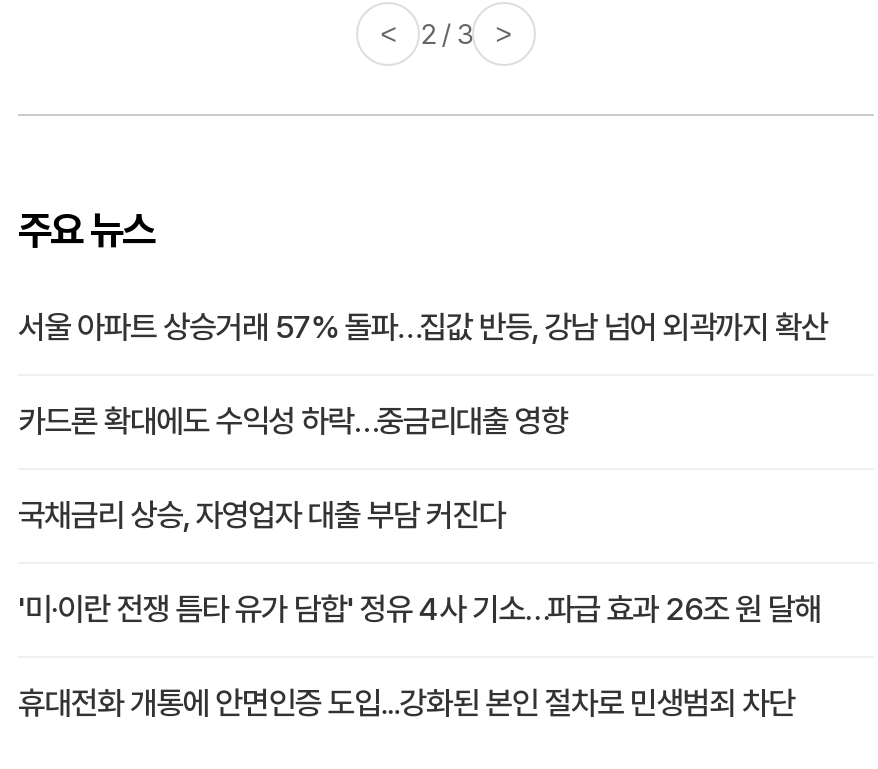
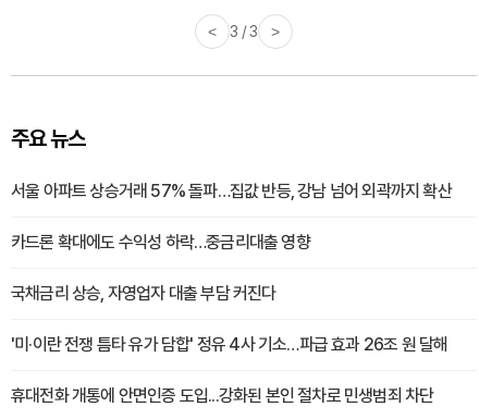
[420,18,472,50] 2 / 3 -> [230,23,258,40] 3 / 3

